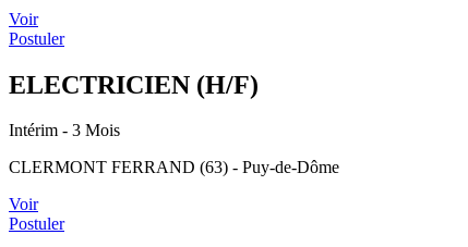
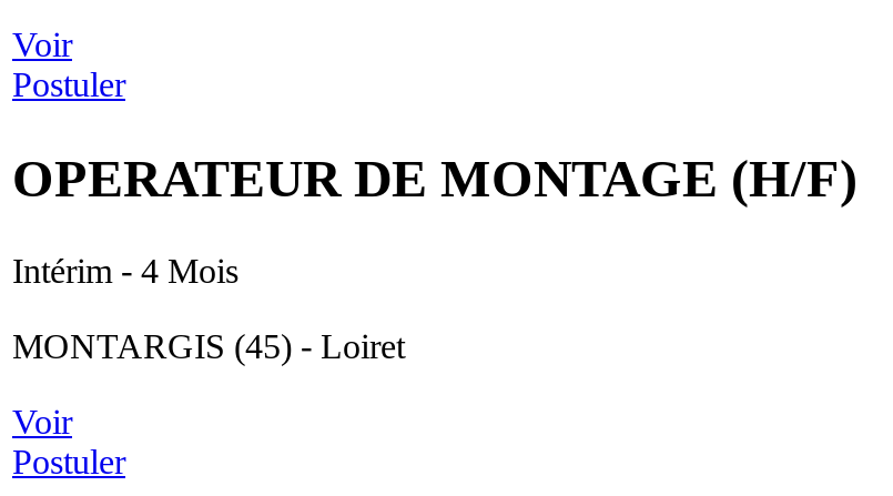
[9,70,259,98] ELECTRICIEN (H/F) -> [12,149,858,206] OPERATEUR DE MONTAGE (H/F)
[9,121,120,140] Intérim - 3 Mois -> [12,253,239,290] Intérim - 4 Mois
[9,158,339,177] CLERMONT FERRAND (63) - Puy-de-Dôme -> [12,328,405,366] MONTARGIS (45) - Loiret

